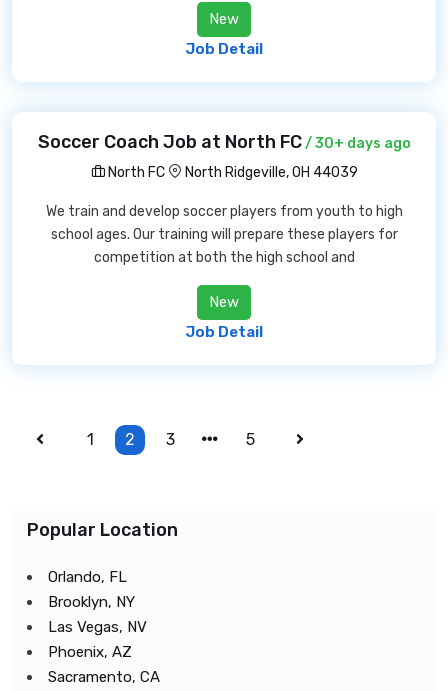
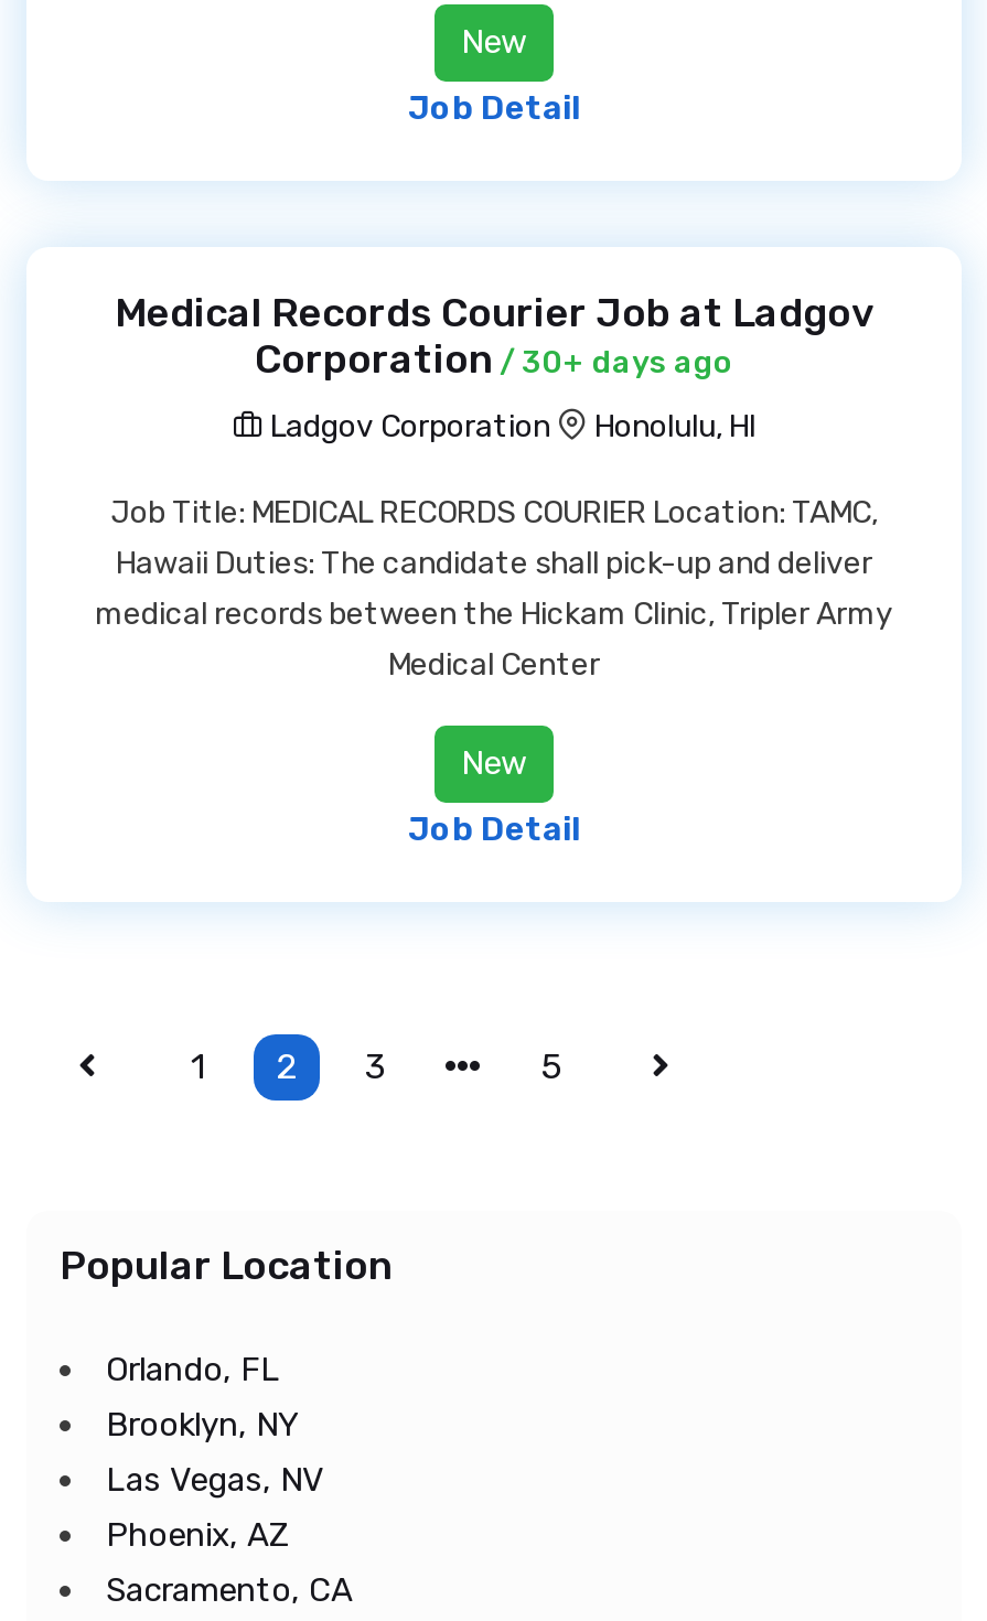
[37,131,410,153] Soccer Coach Job at North FC / 30+ days ago -> [115,289,873,384] Medical Records Courier Job at Ladgov | Corporation / 30+ days ago
[104,164,357,181] North FC | North Ridgeville, OH 44039 -> [264,408,755,445] Ladgov Corporation | Honolulu, HI
[45,203,402,266] We train and develop soccer players from youth to high | school ages. Our training will prepare these players for | competition at both the high school and -> [95,494,893,684] Job Title: MEDICAL RECORDS COURIER Location: TAMC, | Hawaii Duties: The candidate shall pick-up and deliver | medical records between the Hickam Clinic, Tripler Army | Medical Center

